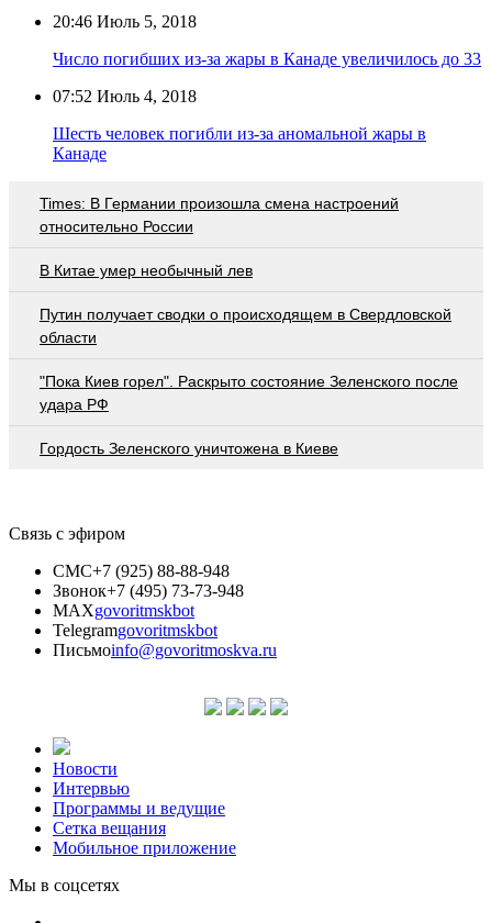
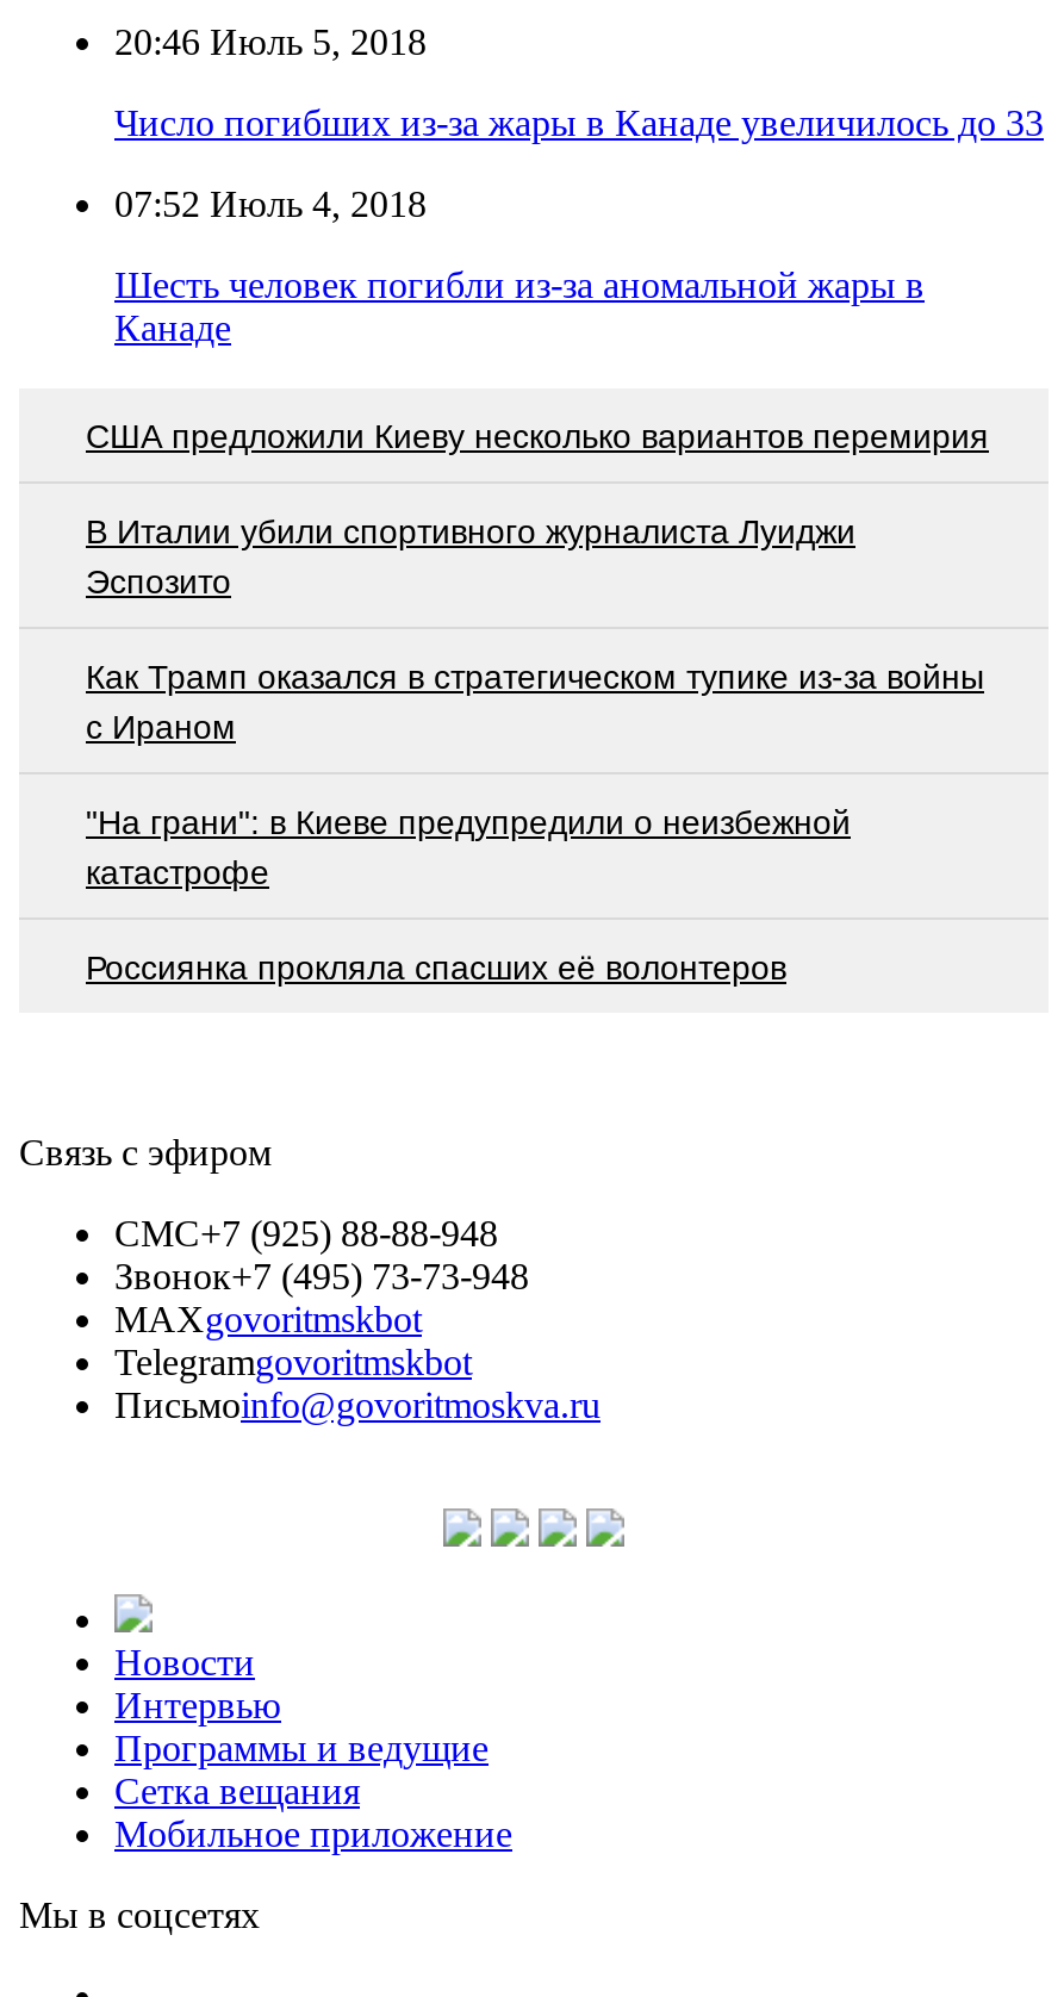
[40,194,399,235] Times: В Германии произошла смена настроений | относительно России -> [86,416,989,454] США предложили Киеву несколько вариантов перемирия
[40,261,253,279] В Китае умер необычный лев -> [86,511,855,600] В Италии убили спортивного журналиста Луиджи | Эспозито
[40,305,451,346] Путин получает сводки о происходящем в Свердловской | области -> [86,657,984,745] Как Трамп оказался в стратегическом тупике из-за войны | с Ираном
[40,372,458,413] "Пока Киев горел". Раскрыто состояние Зеленского после | удара РФ -> [86,802,851,890] "На грани": в Киеве предупредили о неизбежной | катастрофе
[40,439,338,457] Гордость Зеленского уничтожена в Киеве -> [86,948,786,986] Россиянка прокляла cпасших её волонтеров

